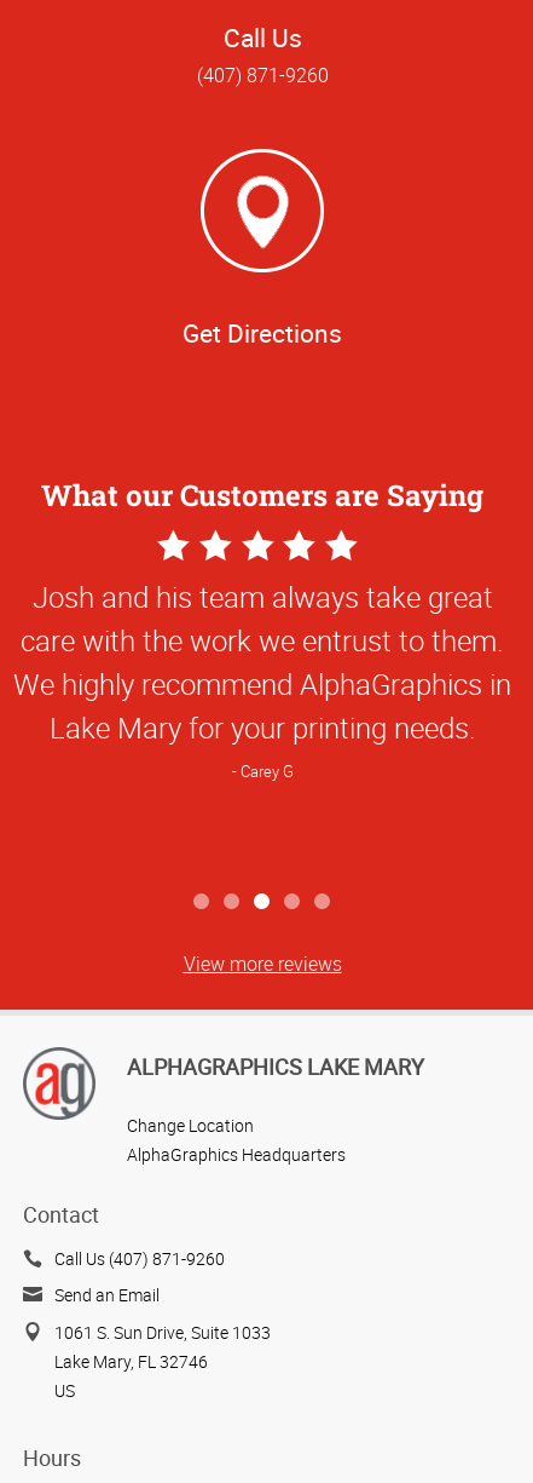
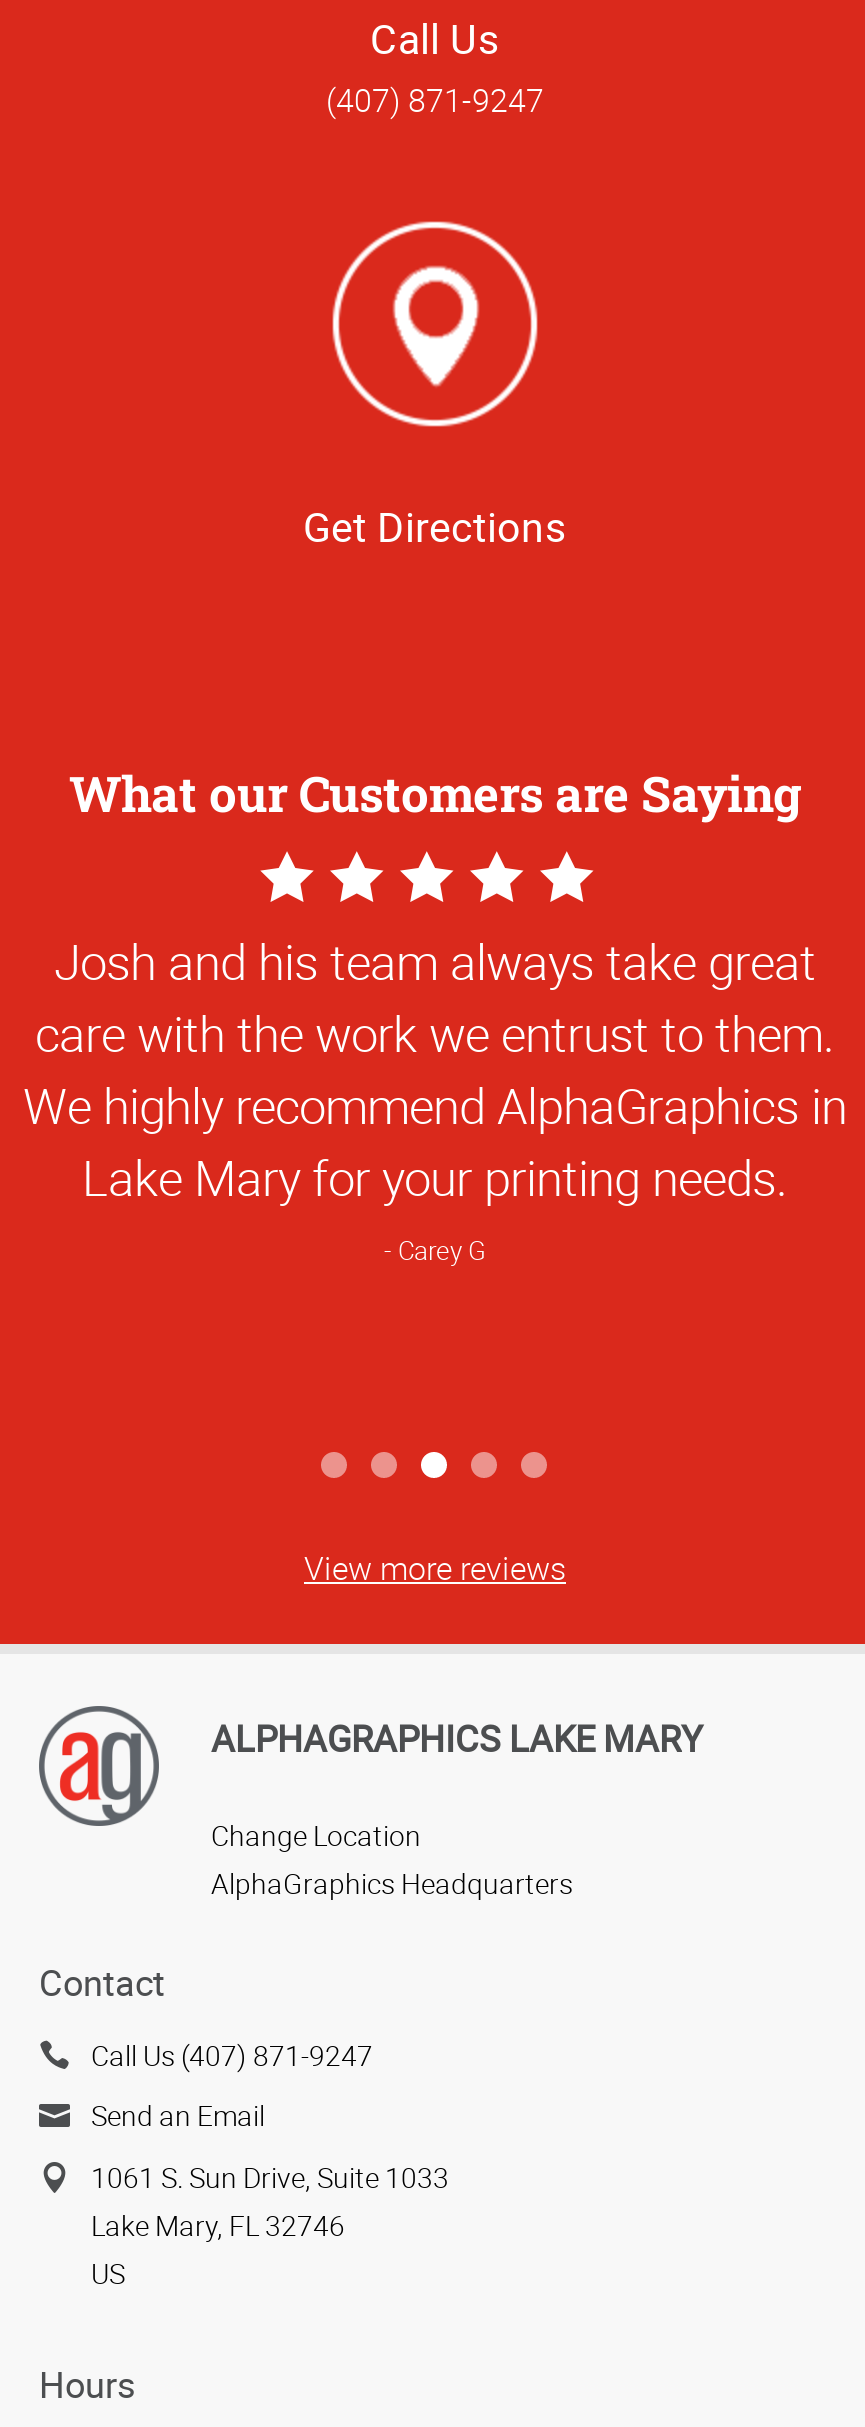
[196,62,328,88] (407) 871-9260 -> [326,78,544,122] (407) 871-9247
[54,1247,225,1270] Call Us (407) 871-9260 -> [91,2036,373,2074] Call Us (407) 871-9247

